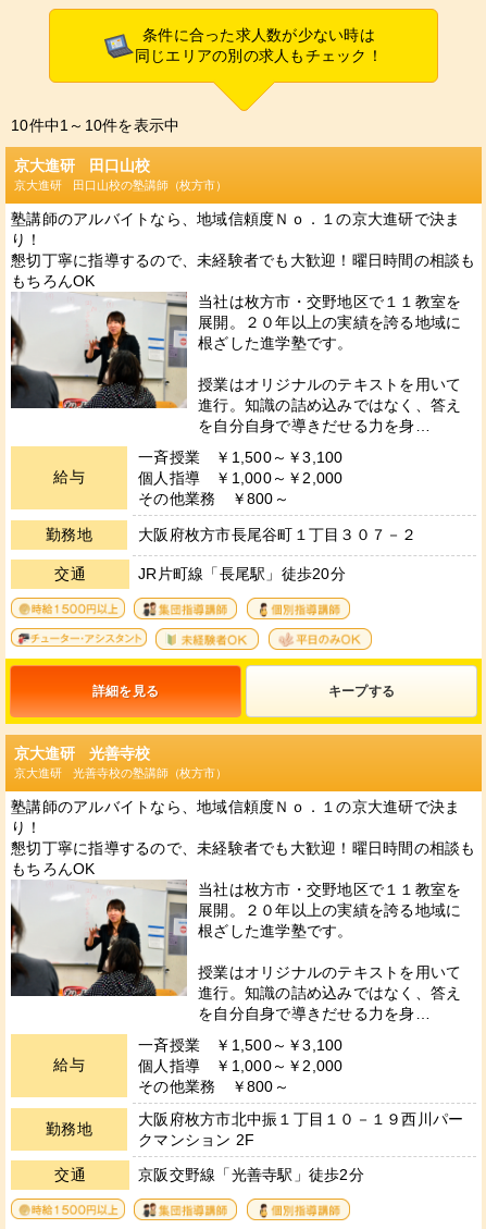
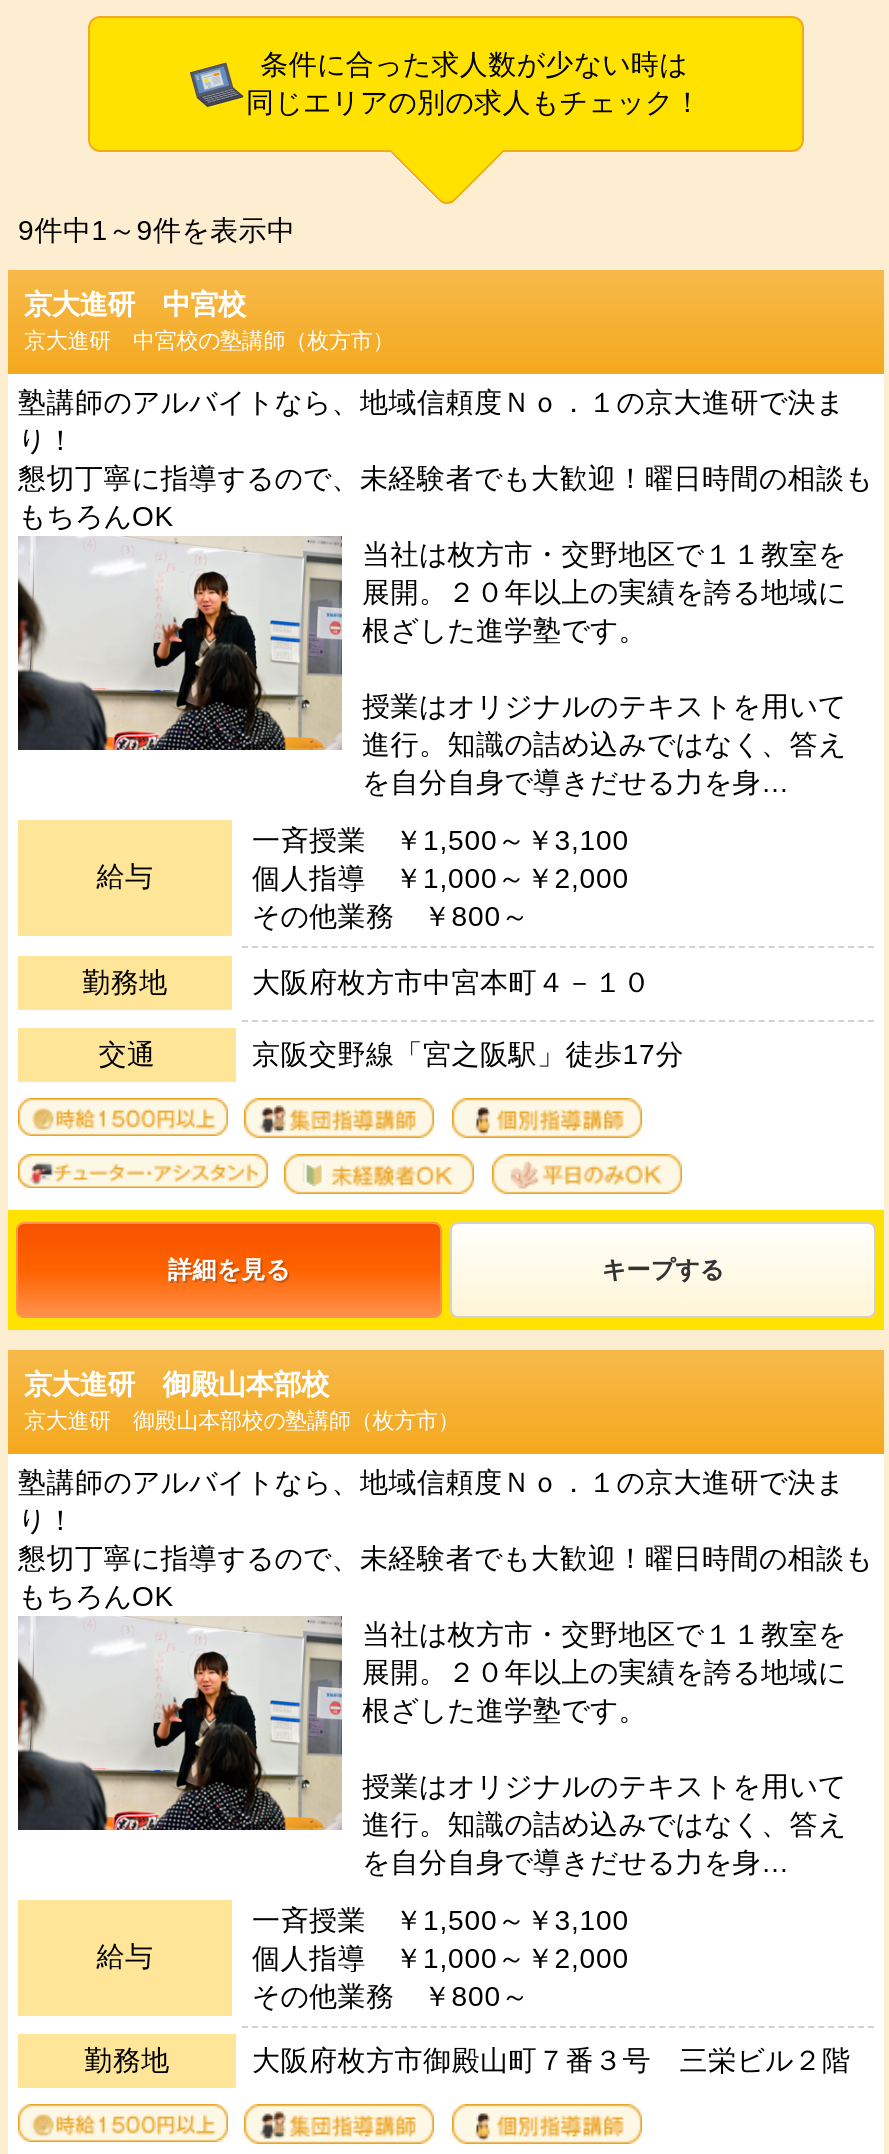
[11,116,180,134] 10件中1～10件を表示中 -> [18,214,296,246] 9件中1～9件を表示中
[14,157,227,192] 京大進研 田口山校 | 京大進研 田口山校の塾講師（枚方市） -> [24,288,394,352] 京大進研 中宮校 | 京大進研 中宮校の塾講師（枚方市）
[138,526,417,543] 大阪府枚方市長尾谷町１丁目３０７－２ -> [252,966,651,998] 大阪府枚方市中宮本町４－１０
[138,565,346,582] JR片町線「長尾駅」徒歩20分 -> [252,1038,684,1070] 京阪交野線「宮之阪駅」徒歩17分
[14,745,227,779] 京大進研 光善寺校 | 京大進研 光善寺校の塾講師（枚方市） -> [24,1368,460,1432] 京大進研 御殿山本部校 | 京大進研 御殿山本部校の塾講師（枚方市）
[55,1110,463,1183] 大阪府枚方市北中振１丁目１０－１９西川パー | クマンション 2F | 交通 | 京阪交野線「光善寺駅」徒歩2分 -> [252,2044,850,2076] 大阪府枚方市御殿山町７番３号 三栄ビル２階

